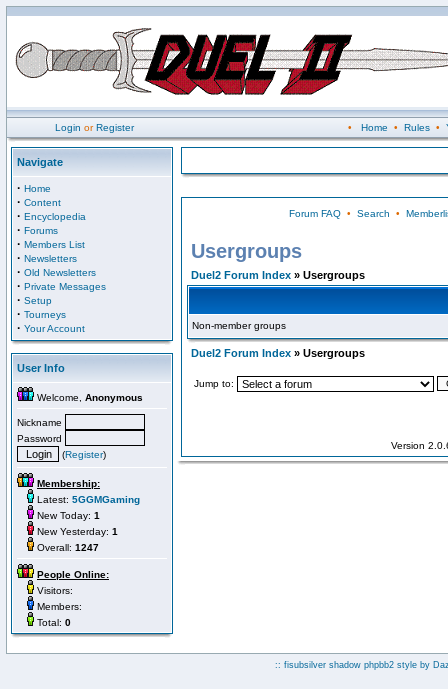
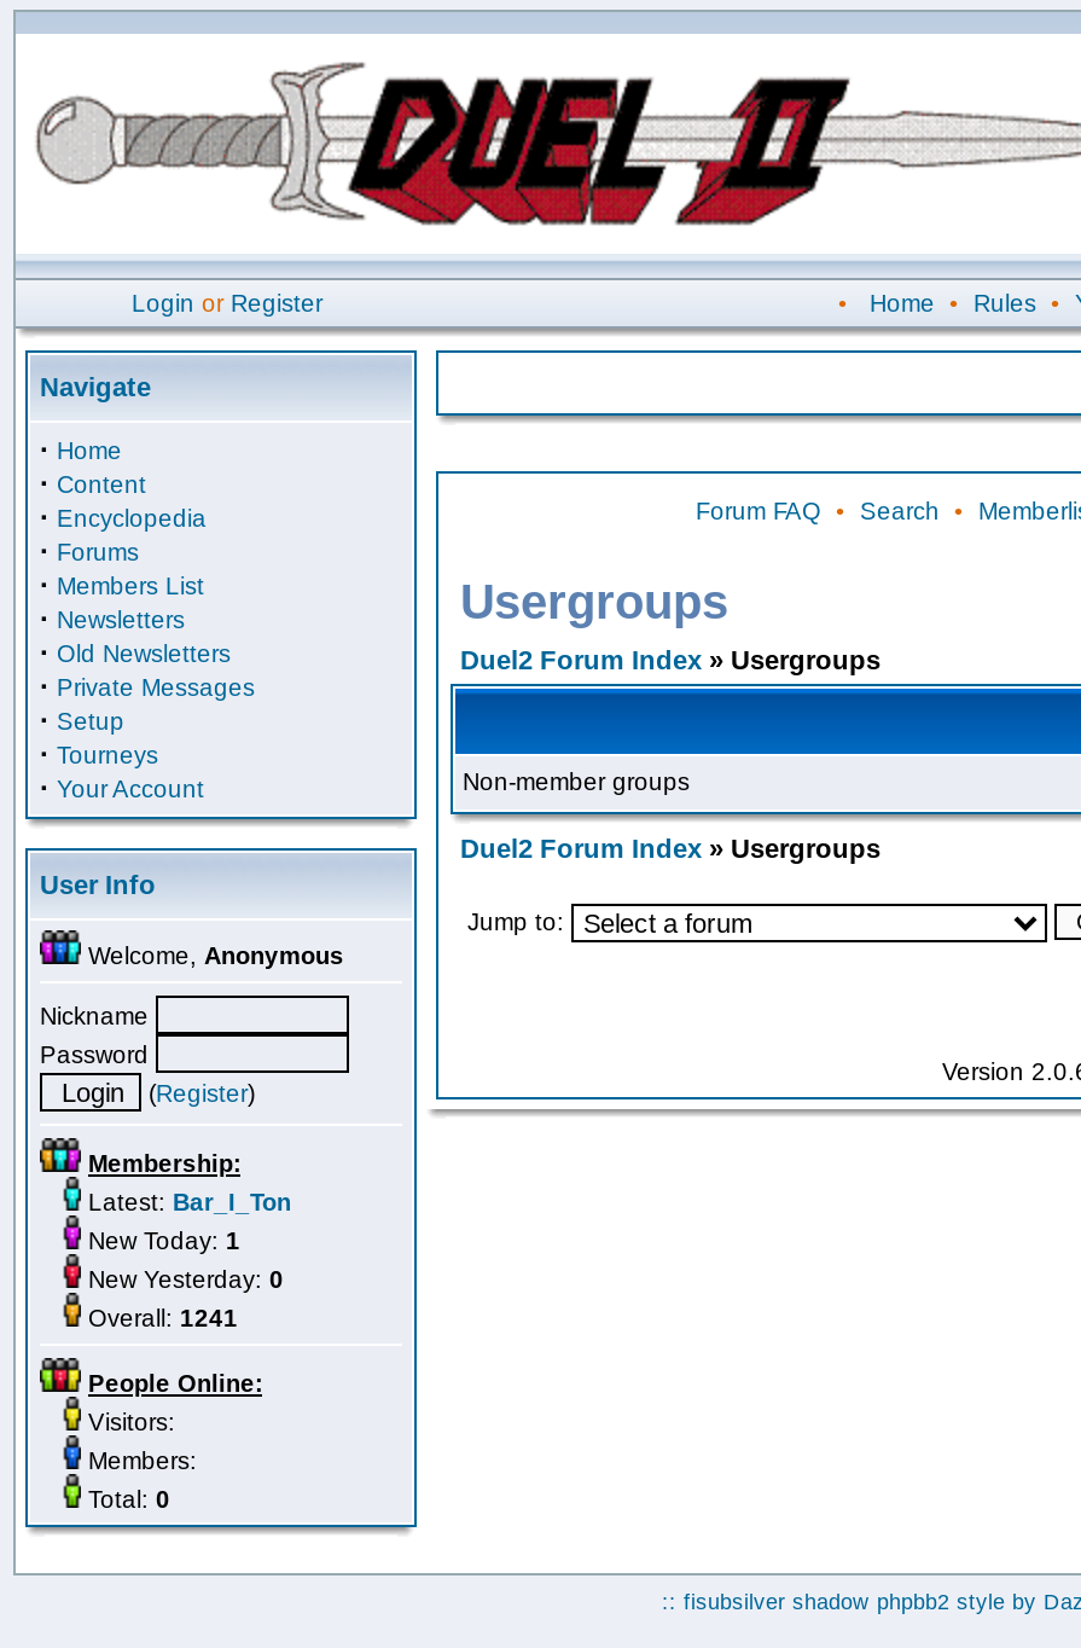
[34,494,140,505] Latest: 5GGMGaming -> [81,1189,291,1215] Latest: Bar_I_Ton
[34,526,118,537] New Yesterday: 1 -> [81,1266,284,1293] New Yesterday: 0
[34,542,99,553] Overall: 1247 -> [81,1305,238,1331] Overall: 1241

